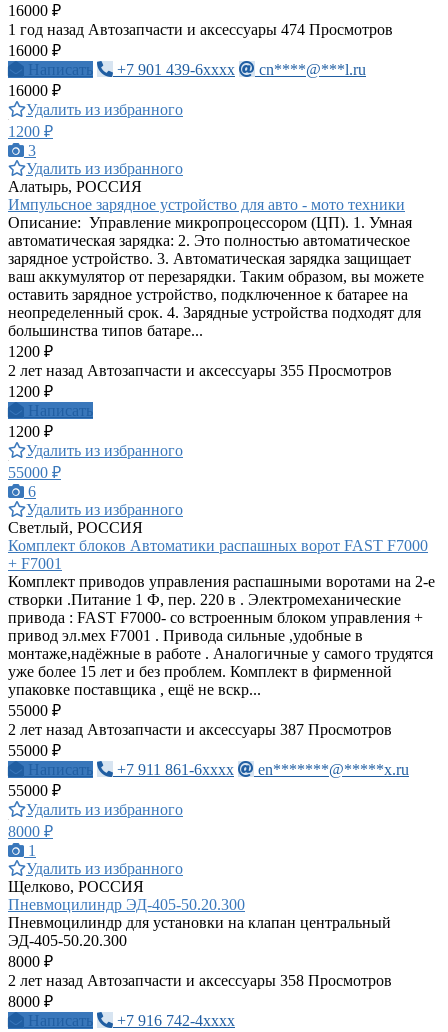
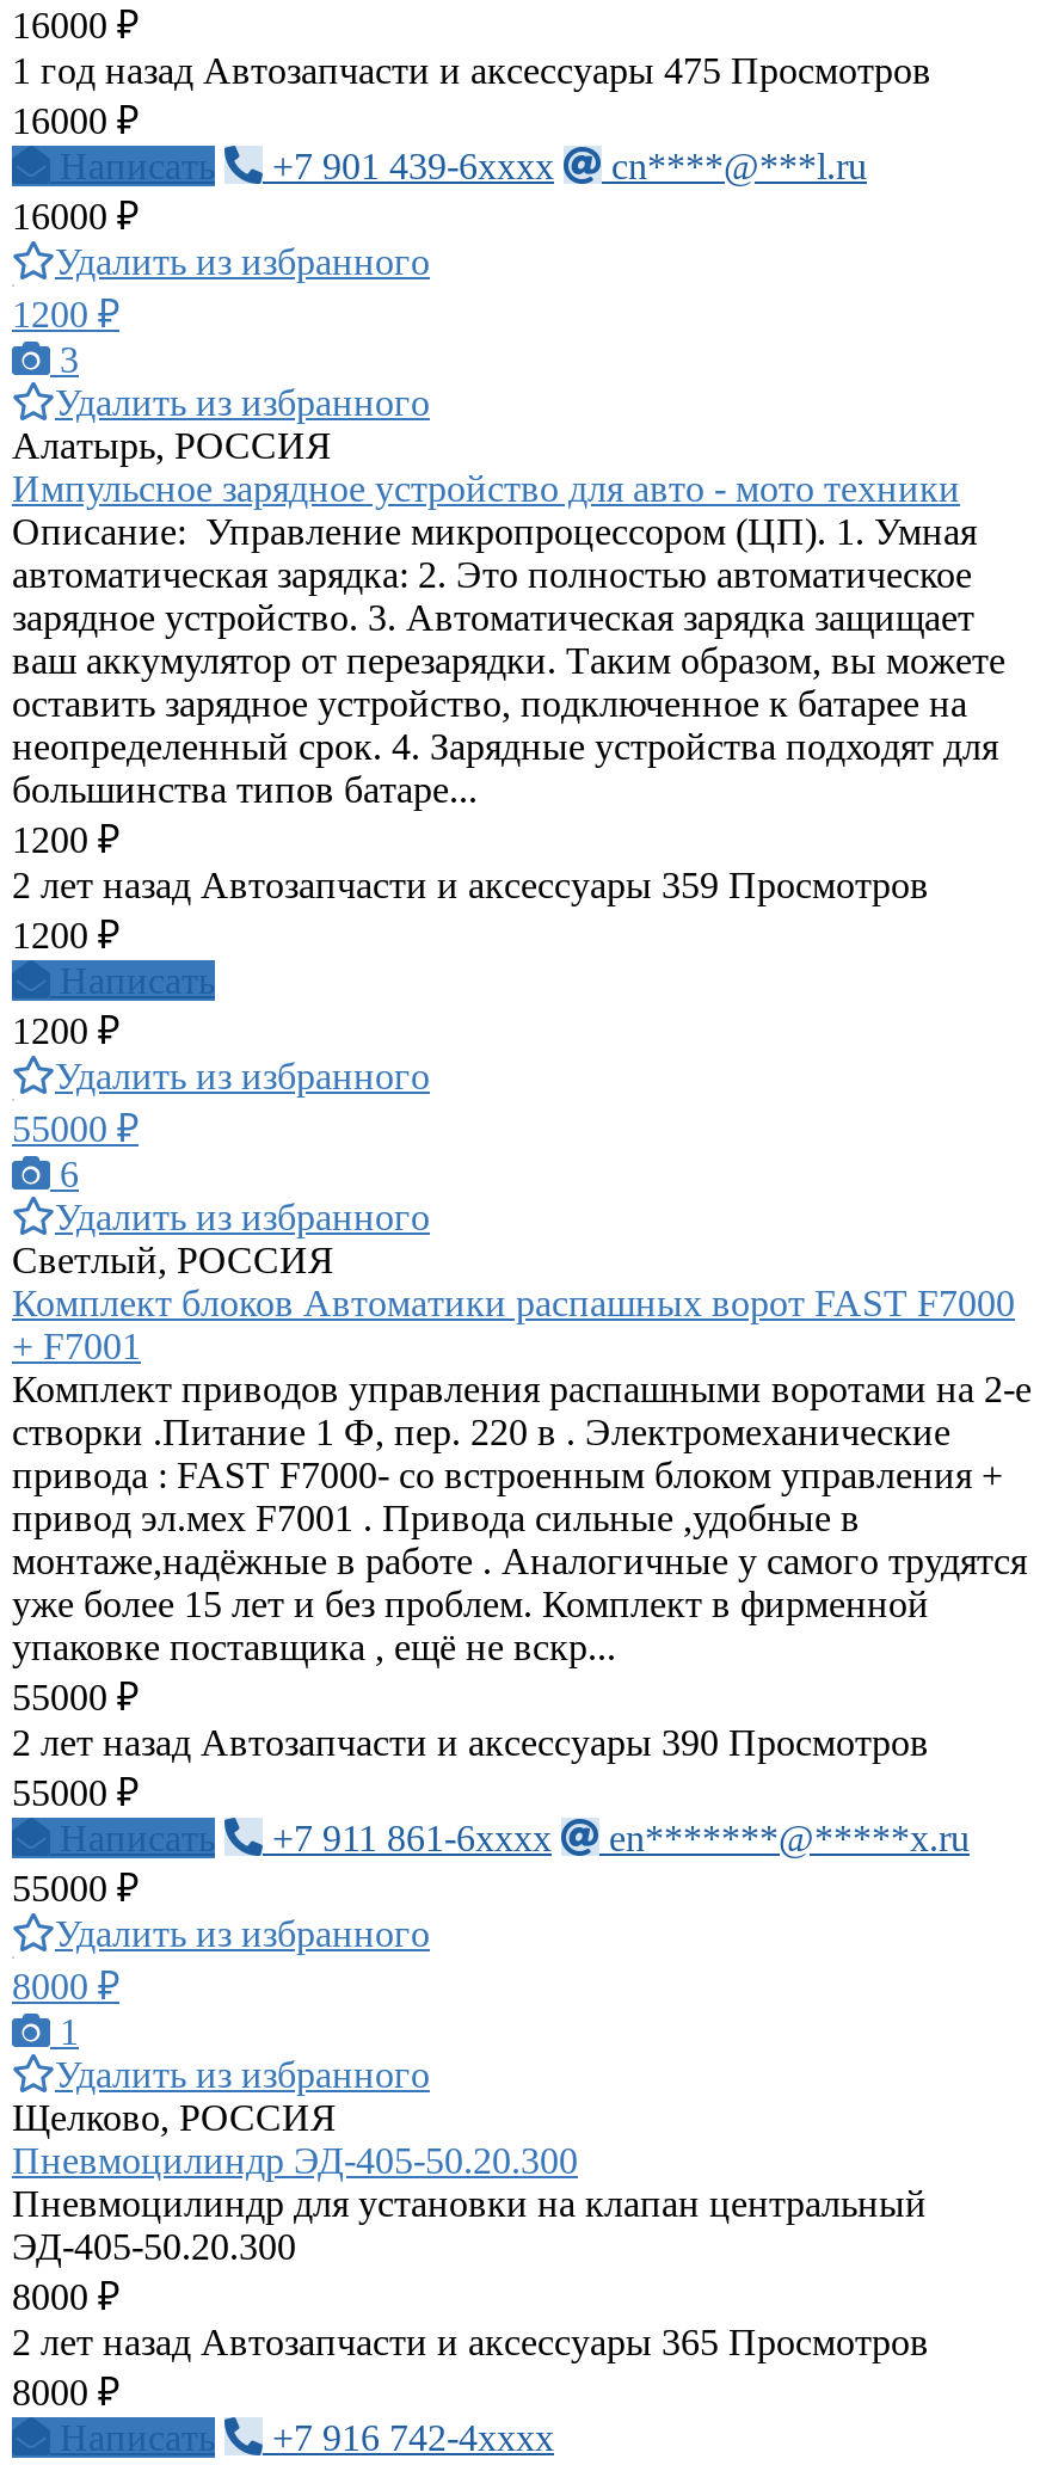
[8,21,393,38] 1 год назад Автозапчасти и аксессуары 474 Просмотров -> [12,50,931,91] 1 год назад Автозапчасти и аксессуары 475 Просмотров
[8,362,392,379] 2 лет назад Автозапчасти и аксессуары 355 Просмотров -> [12,865,929,905] 2 лет назад Автозапчасти и аксессуары 359 Просмотров
[8,721,392,738] 2 лет назад Автозапчасти и аксессуары 387 Просмотров -> [12,1722,929,1763] 2 лет назад Автозапчасти и аксессуары 390 Просмотров
[8,972,392,989] 2 лет назад Автозапчасти и аксессуары 358 Просмотров -> [12,2322,929,2362] 2 лет назад Автозапчасти и аксессуары 365 Просмотров

